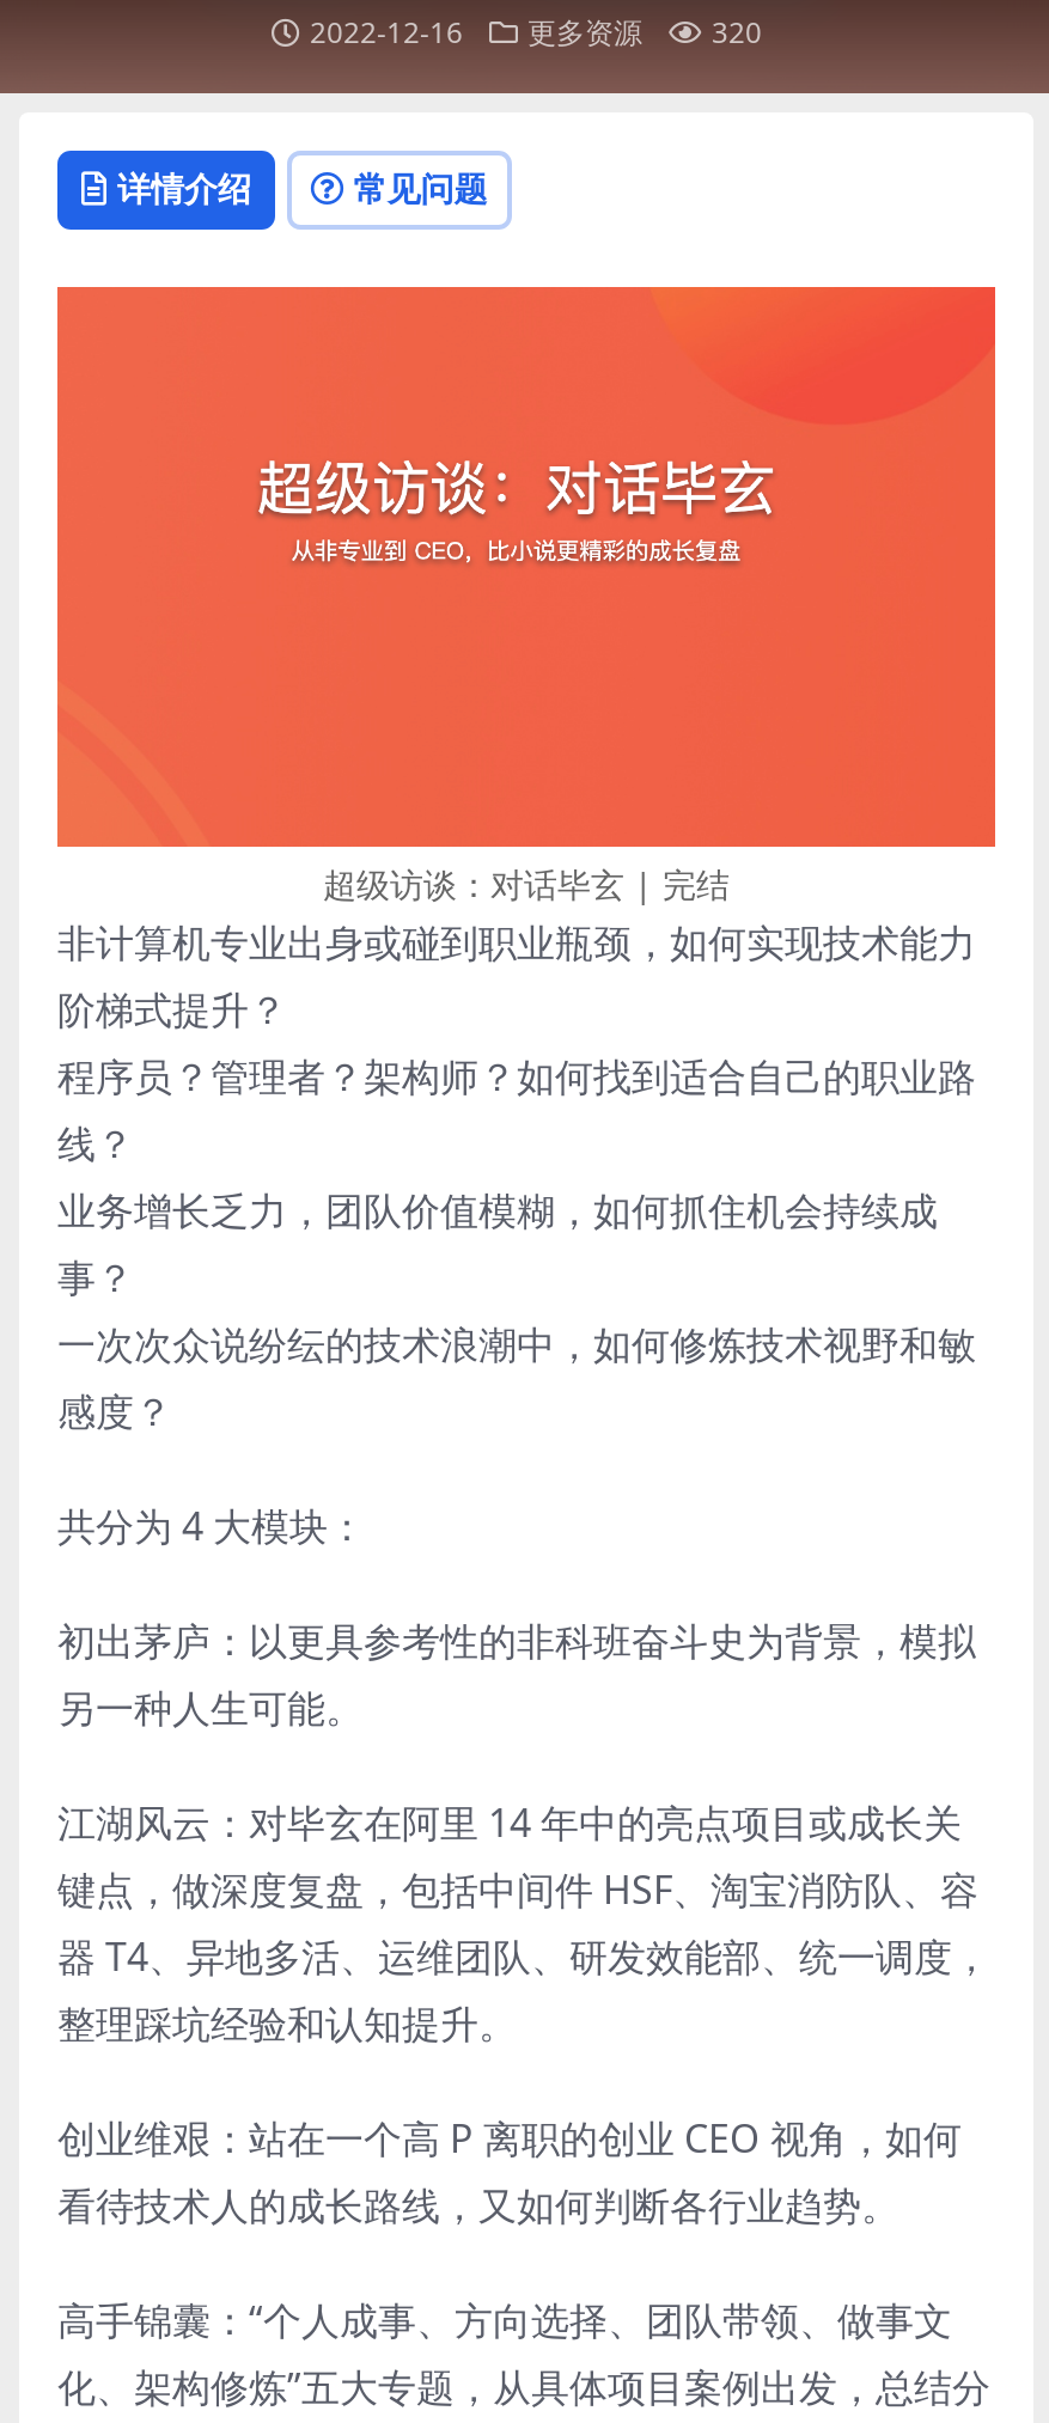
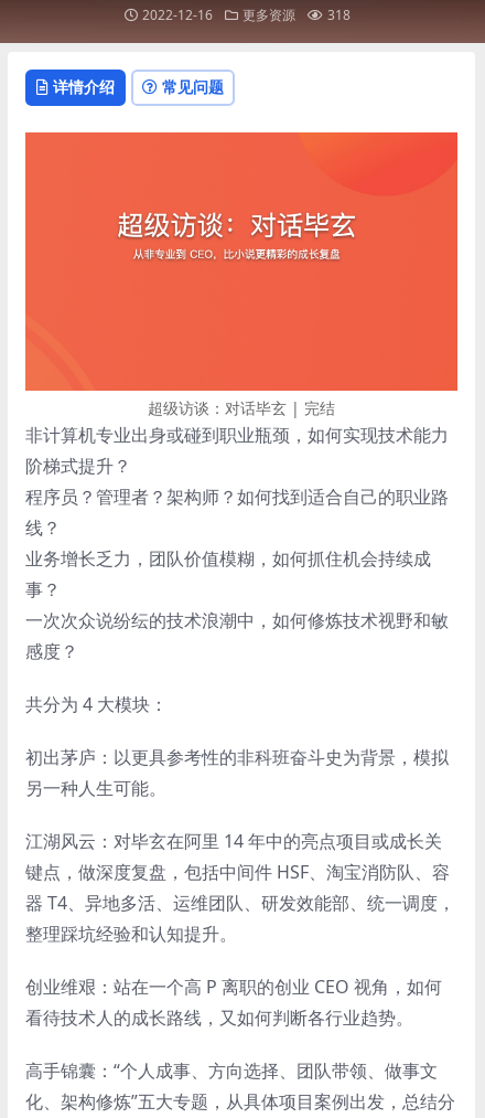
[310,12,762,53] 2022-12-16 更多资源 320 -> [142,6,350,24] 2022-12-16 更多资源 318

